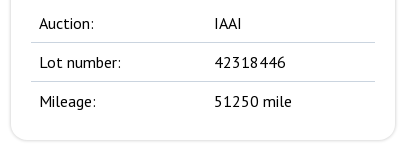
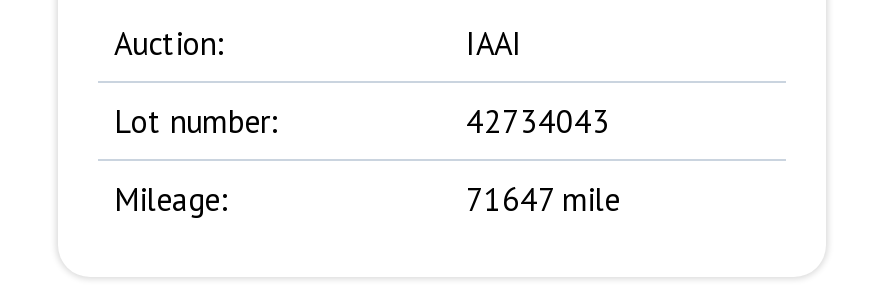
[214,52,286,72] 42318446 -> [466,101,610,141] 42734043
[214,91,292,111] 51250 mile -> [466,179,620,219] 71647 mile

